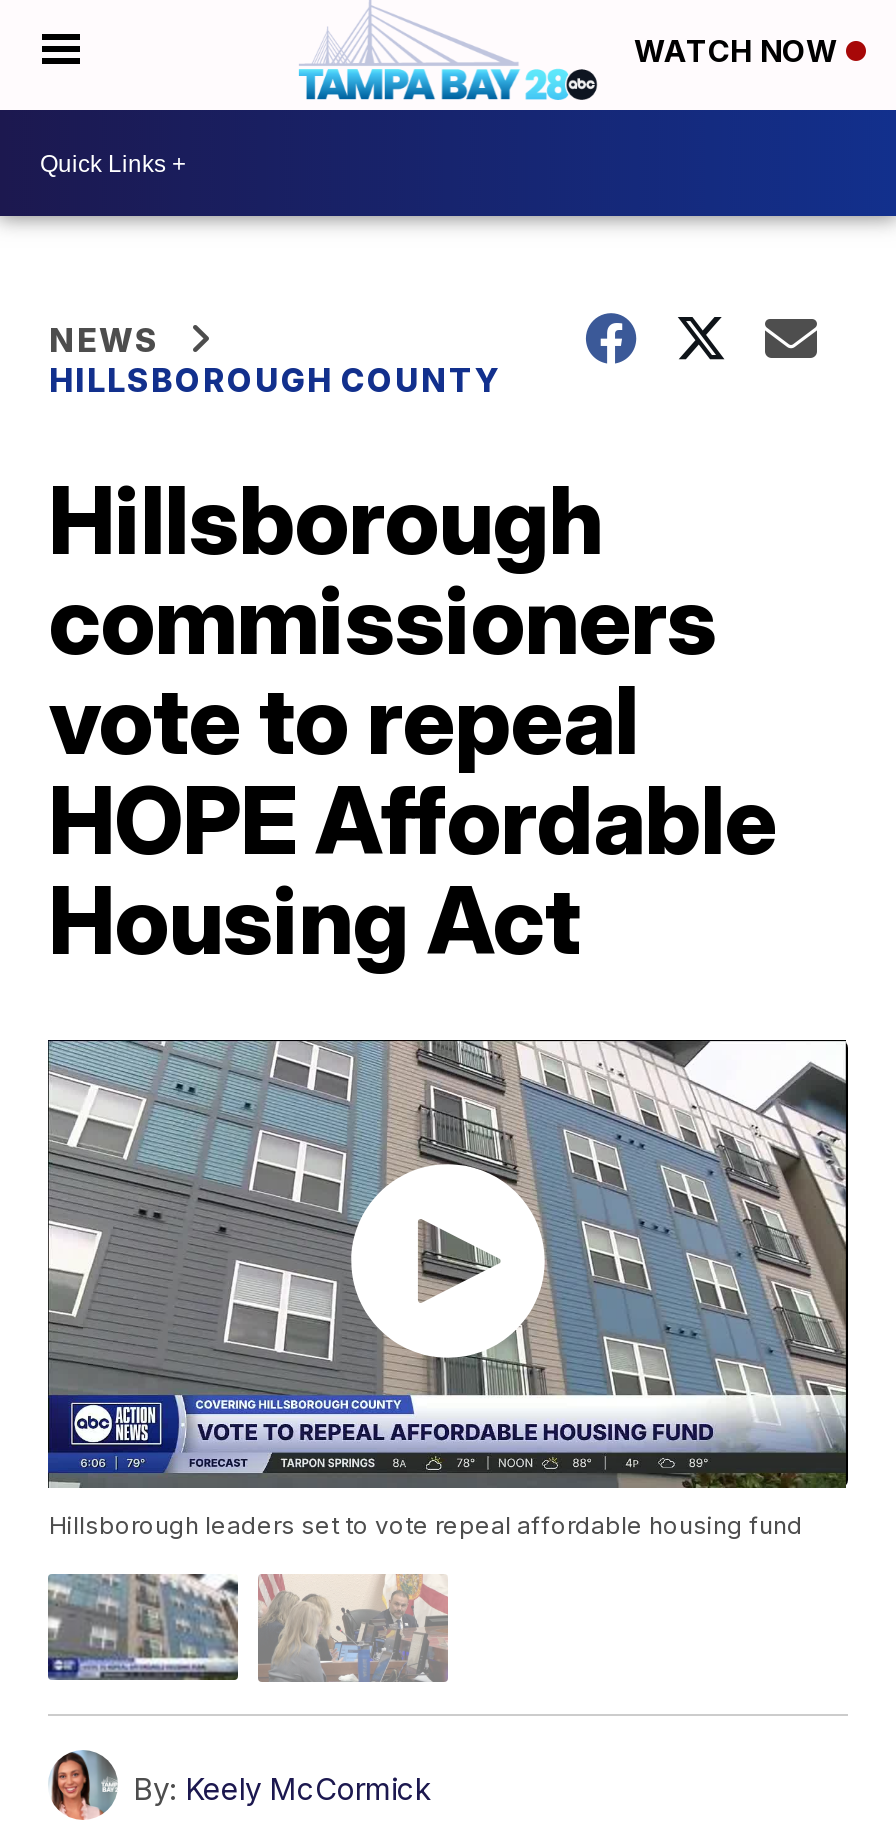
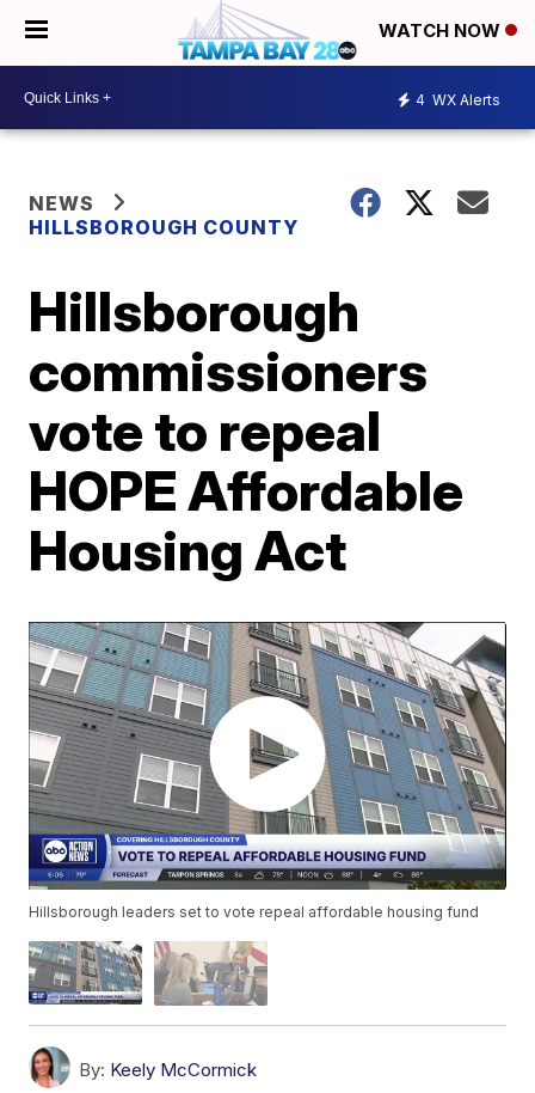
none -> [416,90,500,108] 4 WX Alerts

